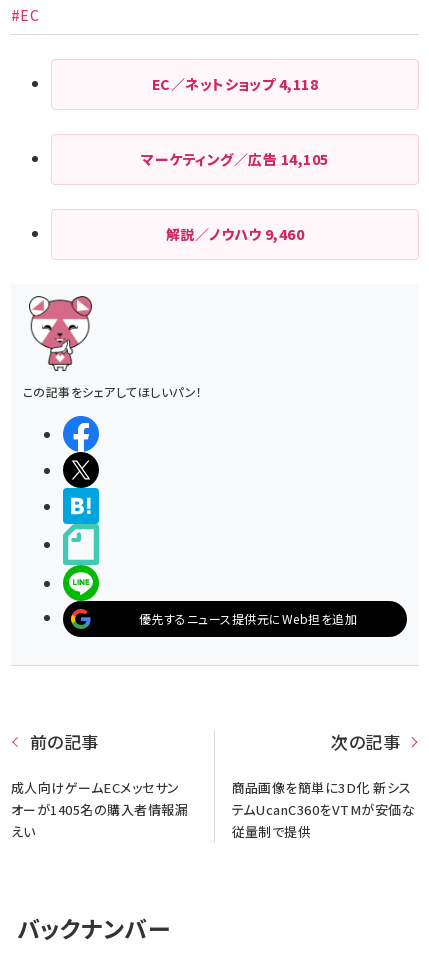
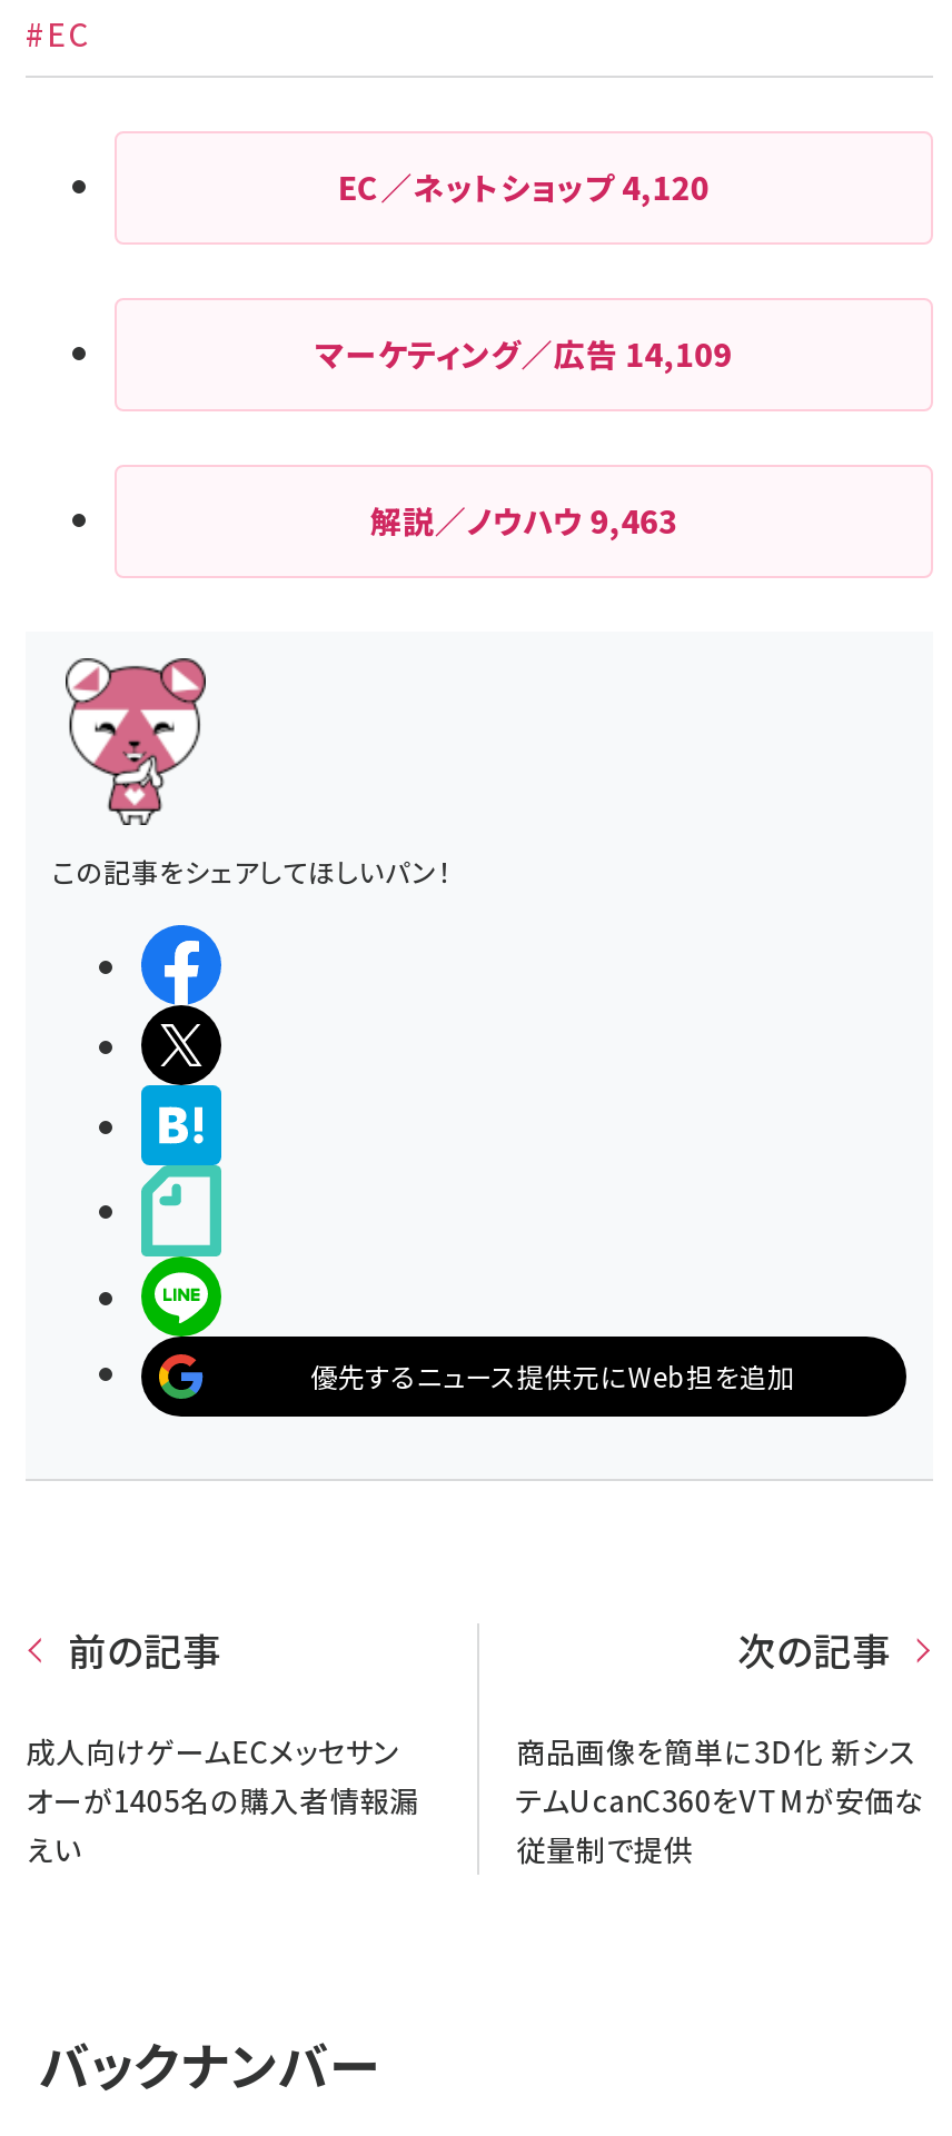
[152,74,318,94] EC／ネットショップ4,118 -> [339,165,709,209] EC／ネットショップ4,120
[141,149,329,169] マーケティング／広告14,105 -> [316,331,732,376] マーケティング／広告14,109
[166,224,304,244] 解説／ノウハウ9,460 -> [370,498,678,543] 解説／ノウハウ9,463

